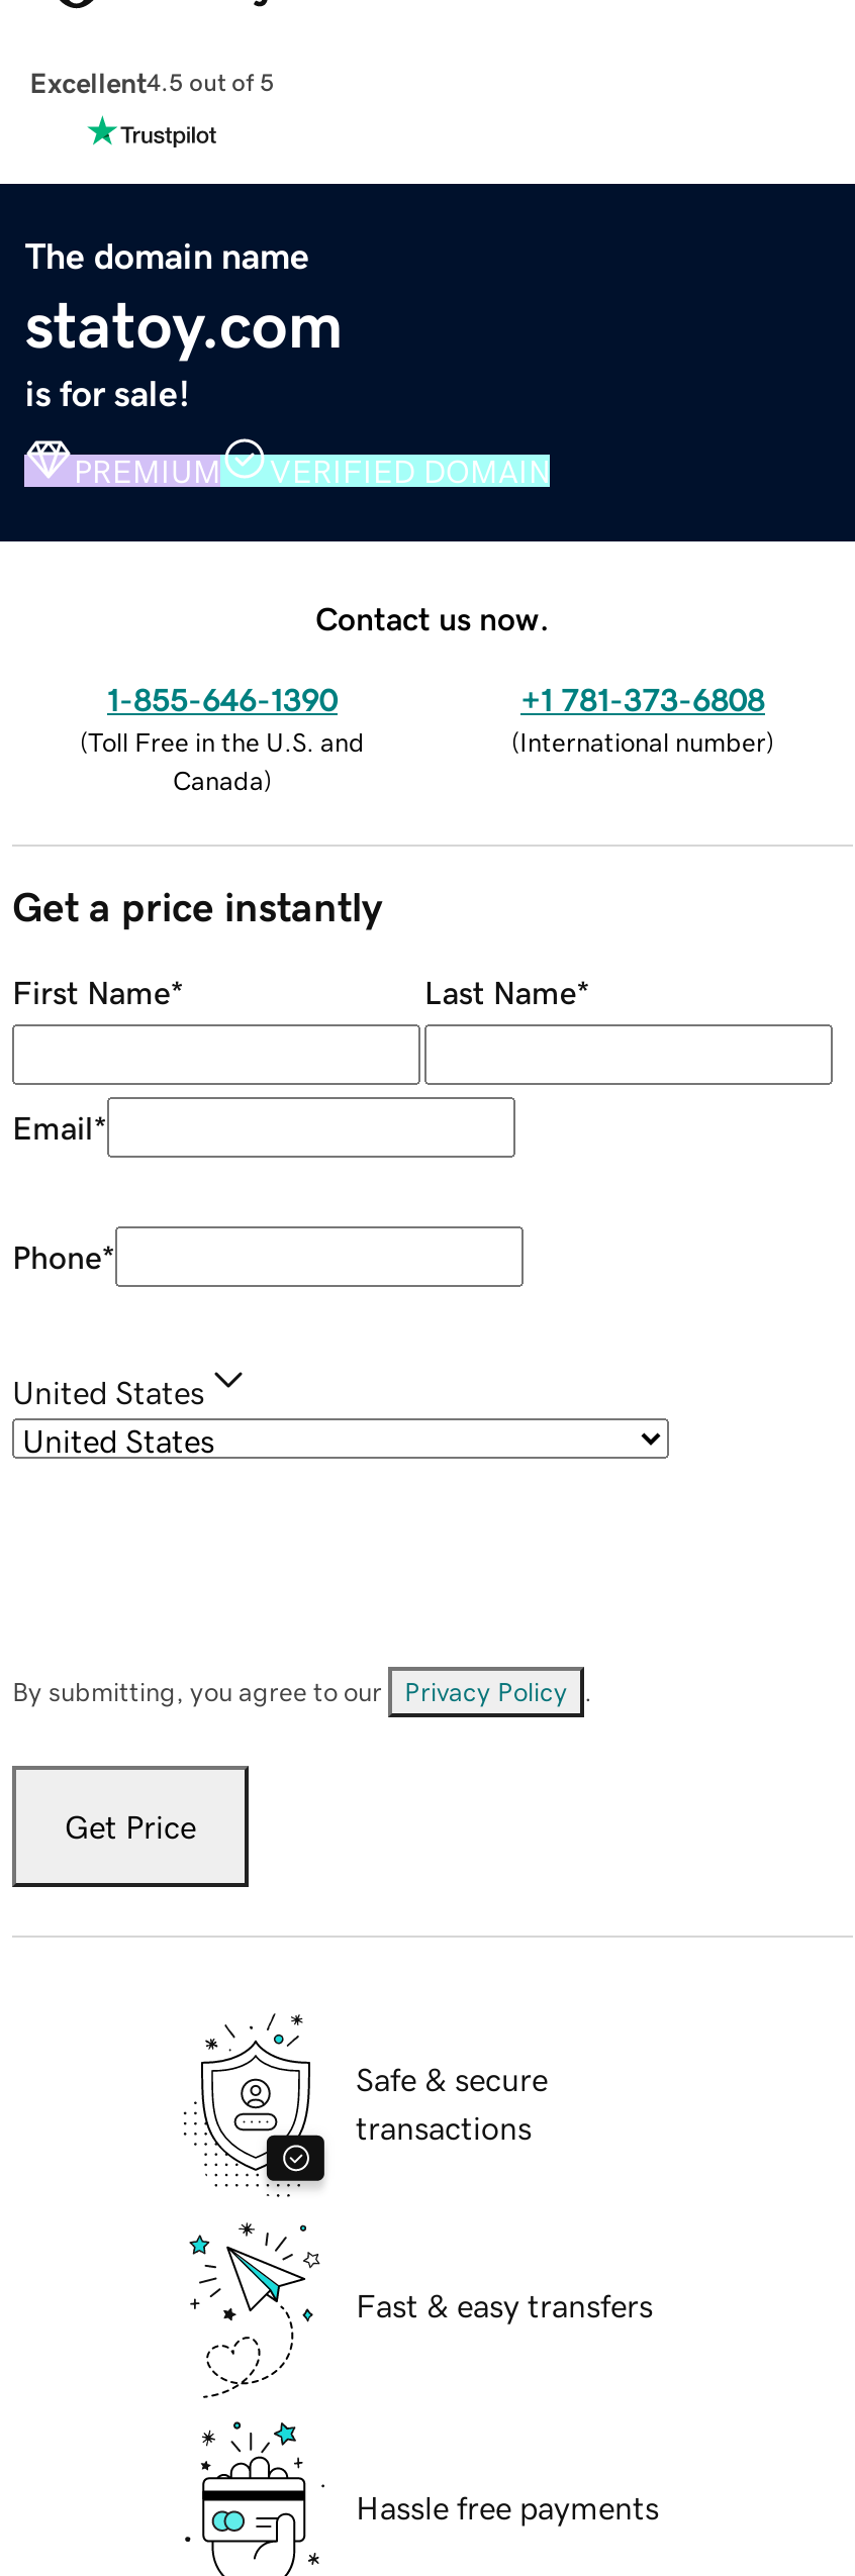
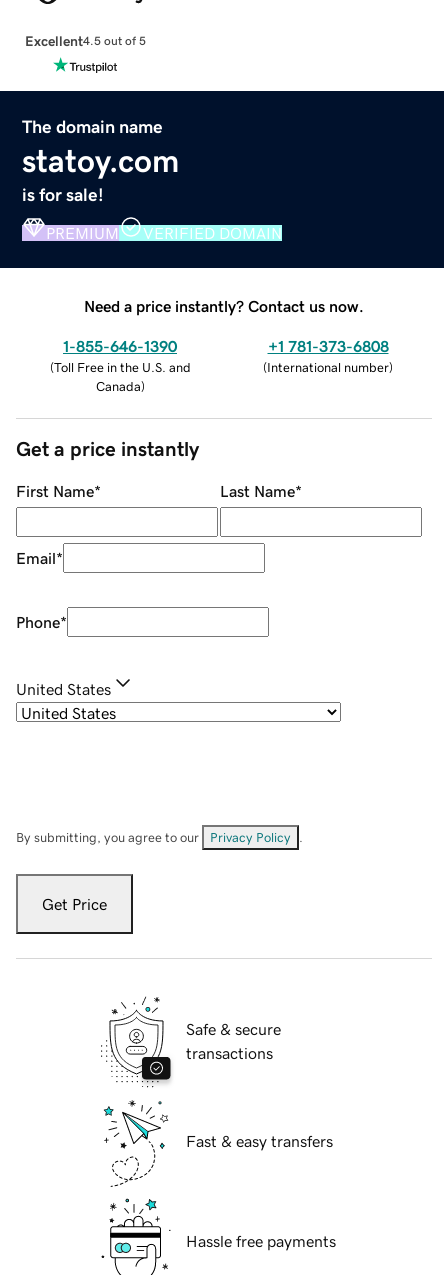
[315,601,550,634] Contact us now. -> [84,298,364,314] Need a price instantly? Contact us now.

